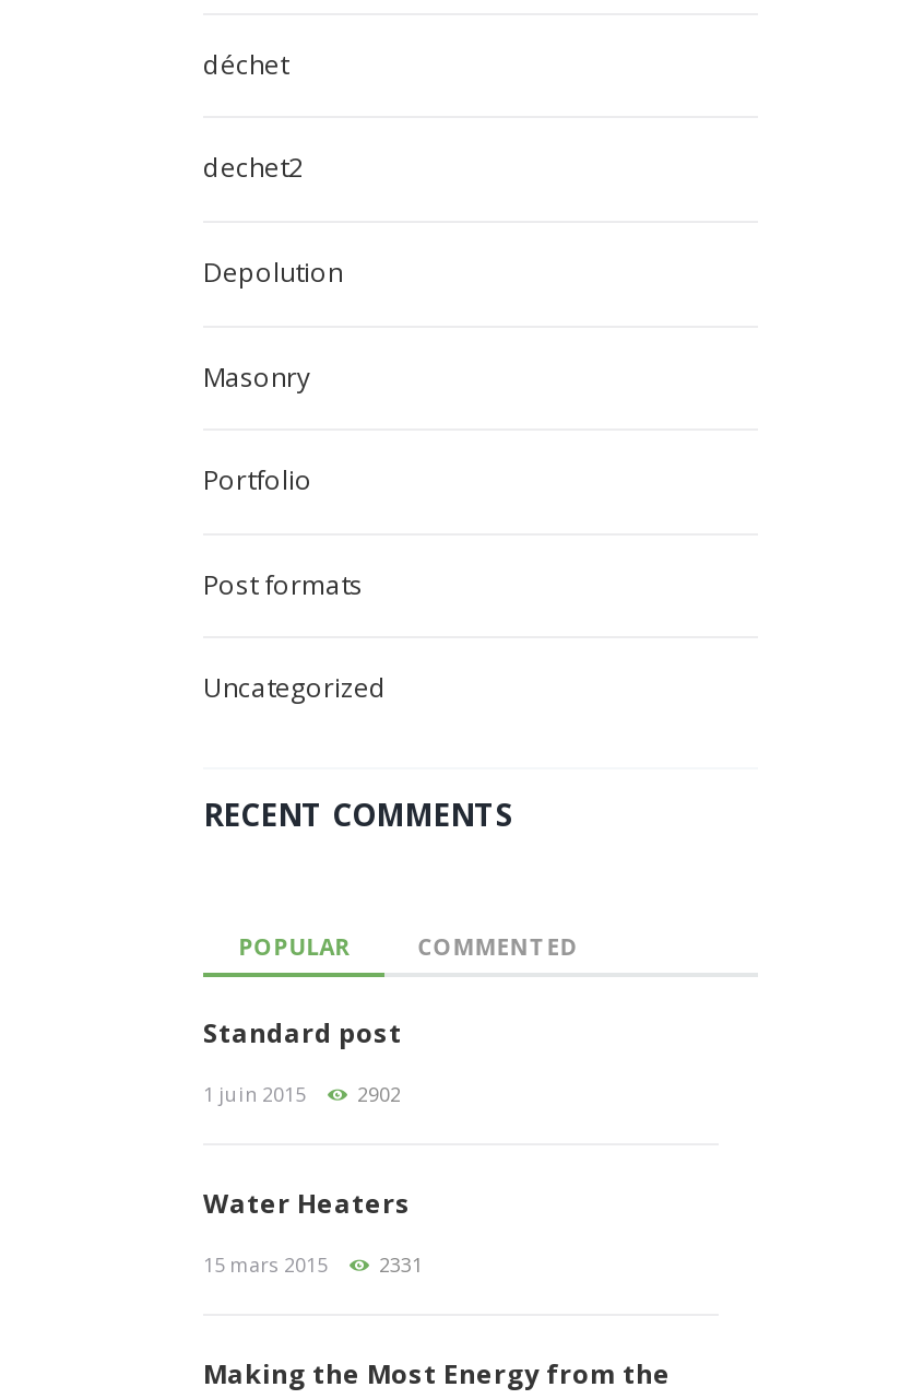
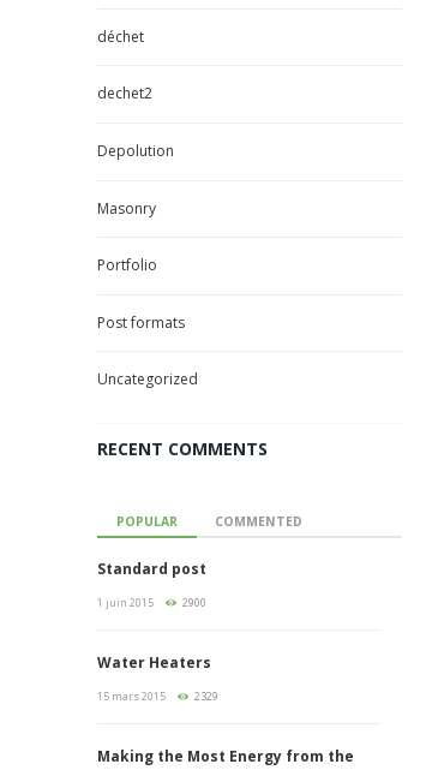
[203,1081,401,1109] 1 juin 2015 2902 -> [97,595,206,611] 1 juin 2015 2900
[203,1251,423,1279] 15 mars 2015 2331 -> [97,689,218,704] 15 mars 2015 2329

